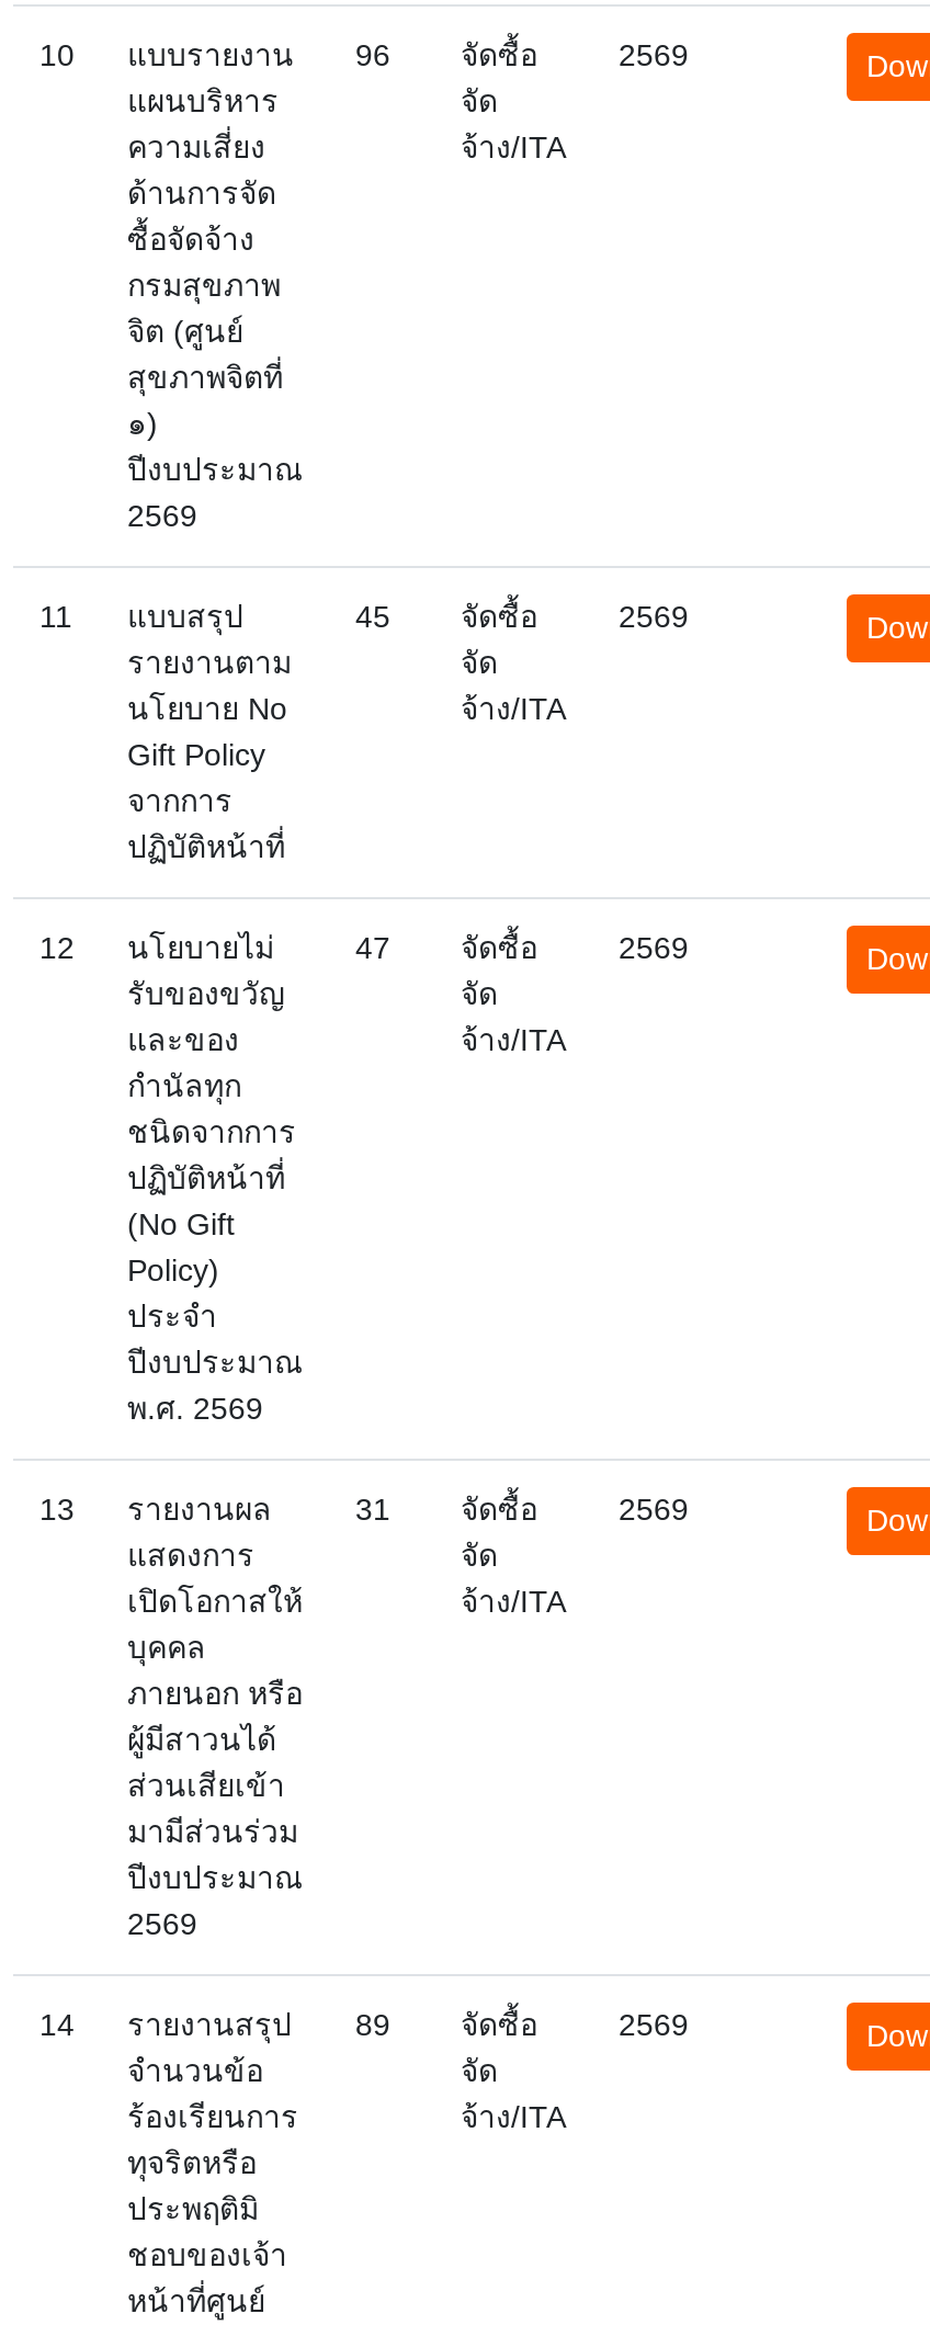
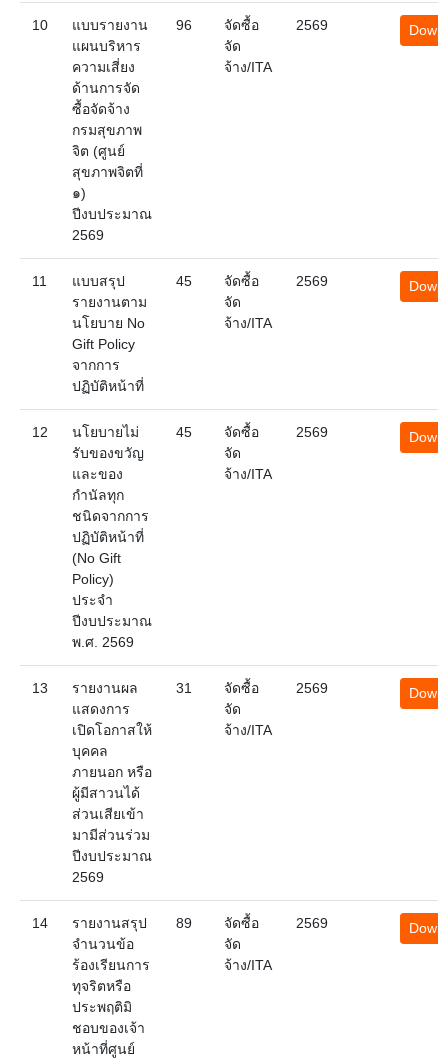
[355,930,537,965] 47 จัดซื้อ -> [176,424,259,440] 45 จัดซื้อ

